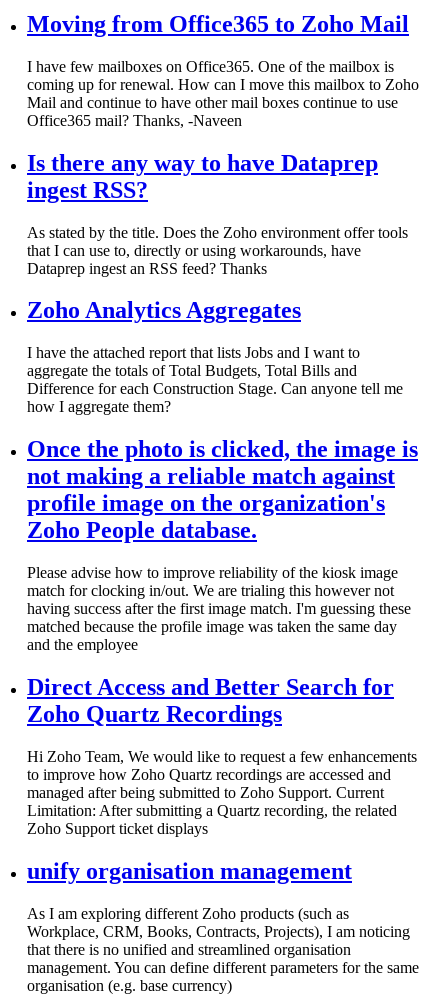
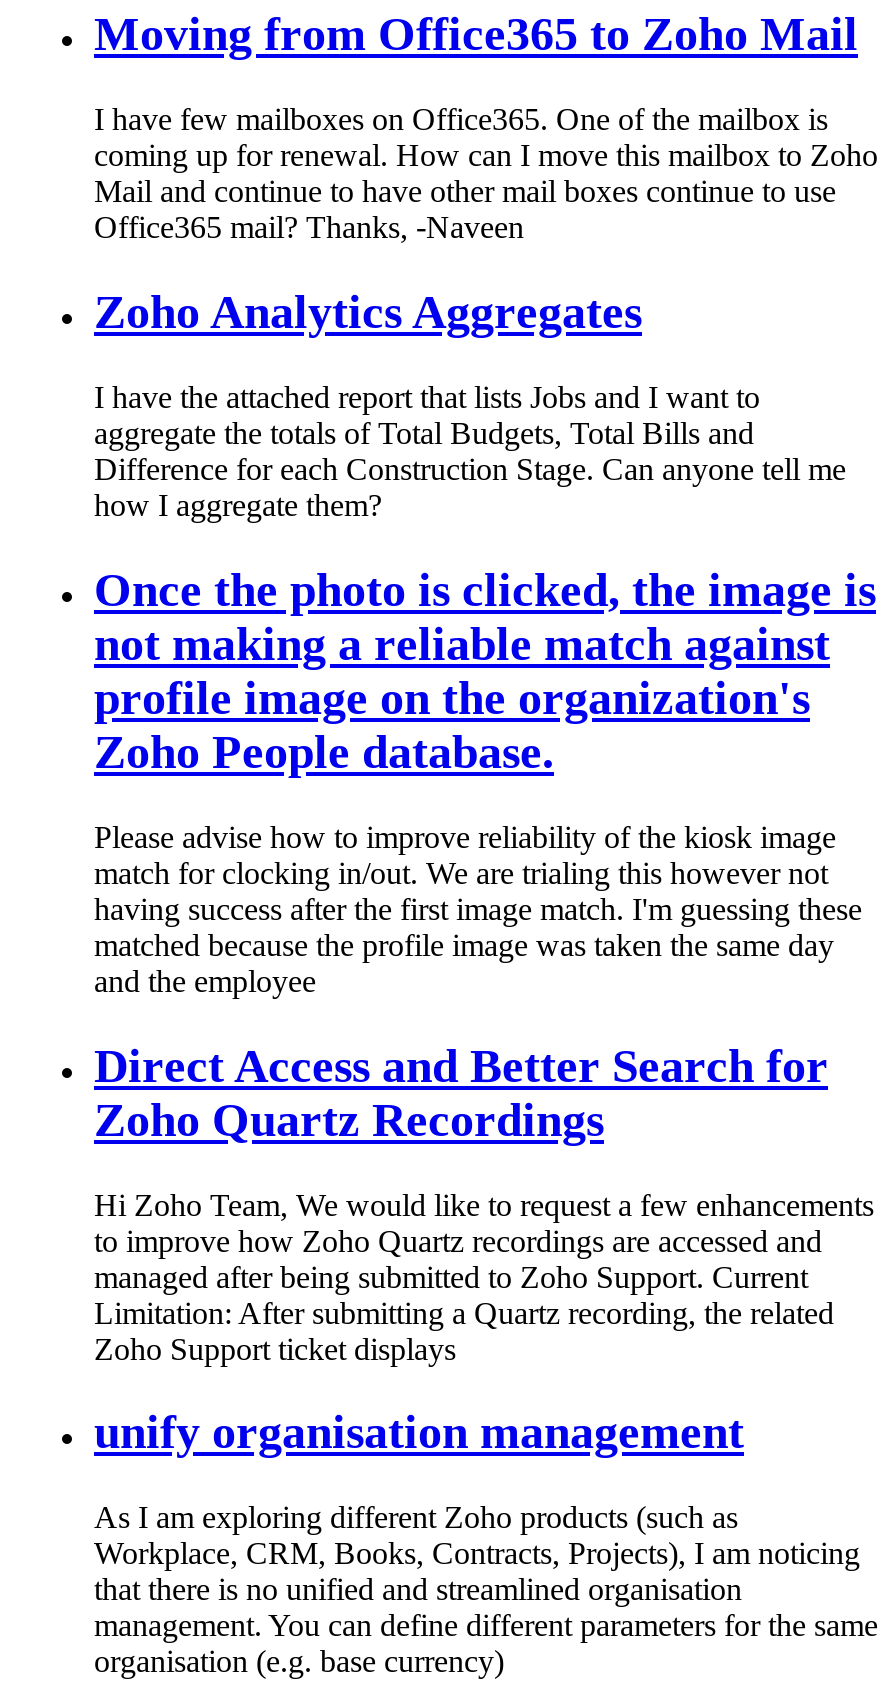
[27,150,408,276] Is there any way to have Dataprep | ingest RSS? | As stated by the title. Does the Zoho environment offer tools | that I can use to, directly or using workarounds, have | Dataprep ingest an RSS feed? Thanks -> none

